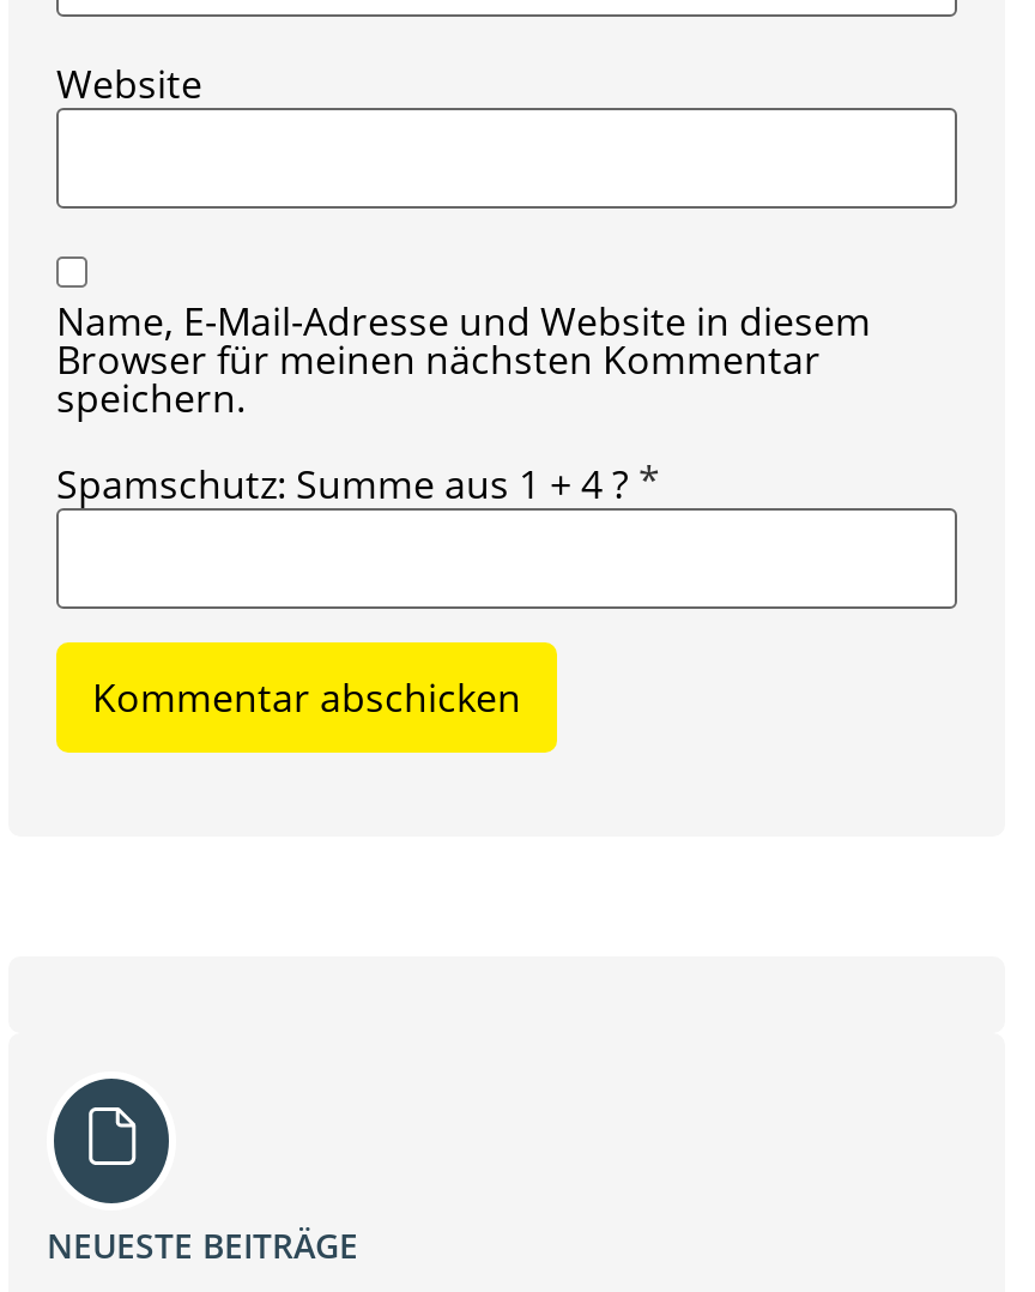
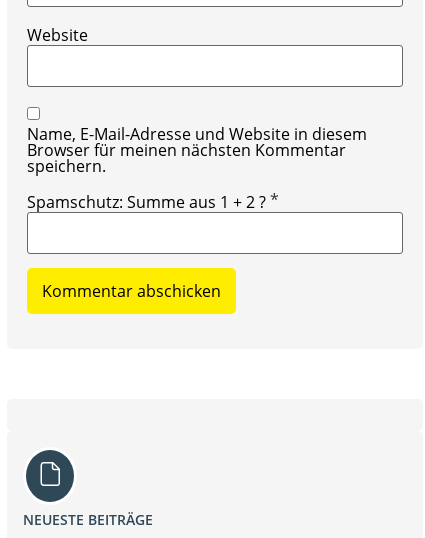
[56,453,660,510] Spamschutz: Summe aus 1 + 4 ? * -> [27,189,279,213] Spamschutz: Summe aus 1 + 2 ? *

